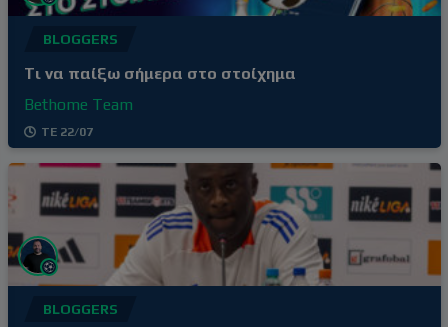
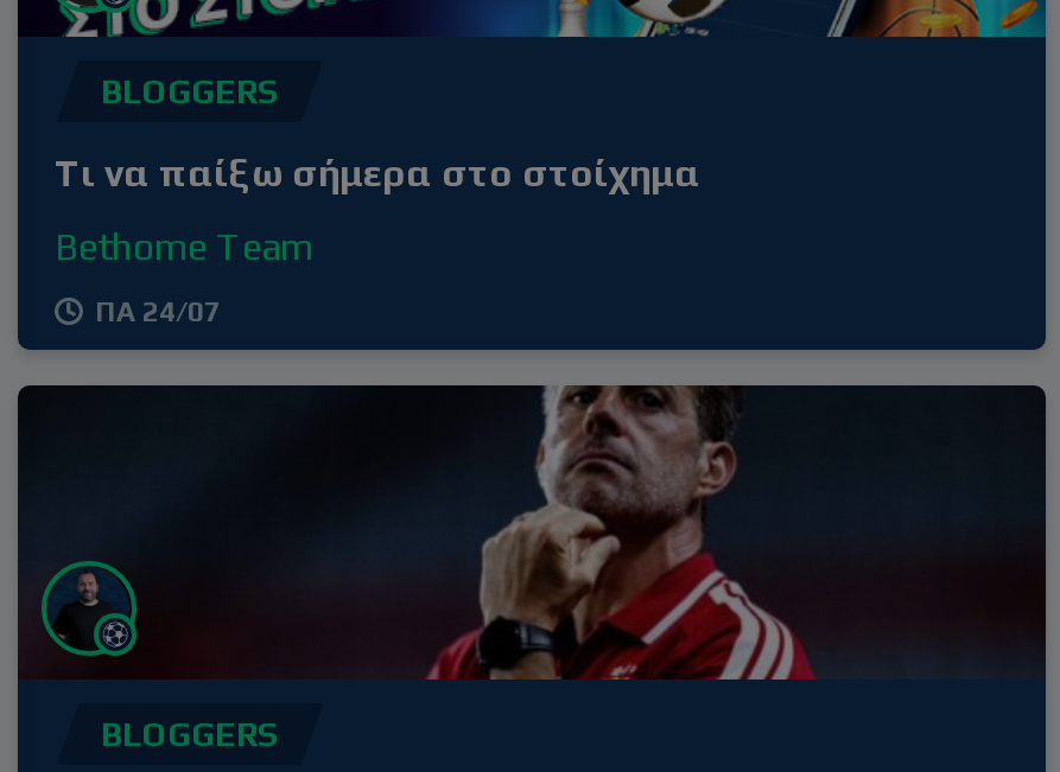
[40,125,92,139] ΤΕ 22/07 -> [95,296,221,329] ΠΑ 24/07
[7,162,442,287] [image] -> [15,382,1048,681] [image]

